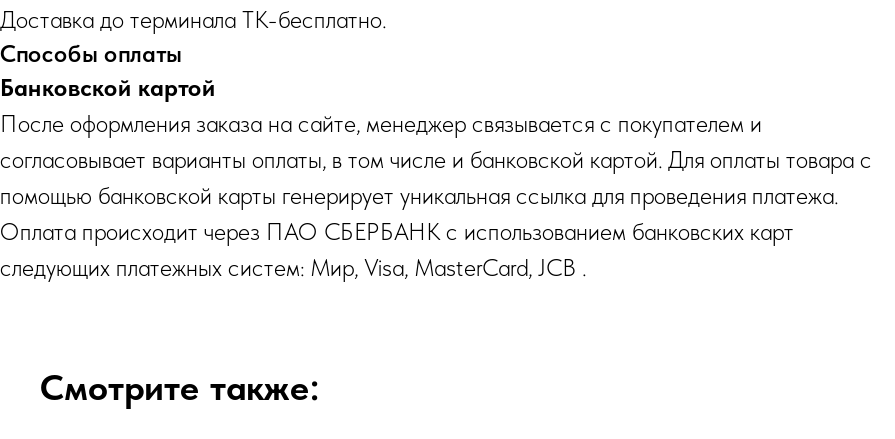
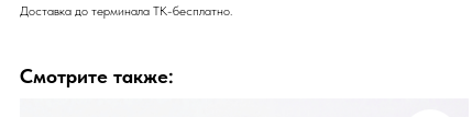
[0,40,872,282] Способы оплаты | Банковской картой | После оформления заказа на сайте, менеджер связывается с покупателем и | согласовывает варианты оплаты, в том числе и банковской картой. Для оплаты товара с | помощью банковской карты генерирует уникальная ссылка для проведения платежа. | Оплата происходит через ПАО СБЕРБАНК с использованием банковских карт | следующих платежных систем: Мир, Visa, MasterCard, JCB . -> none

